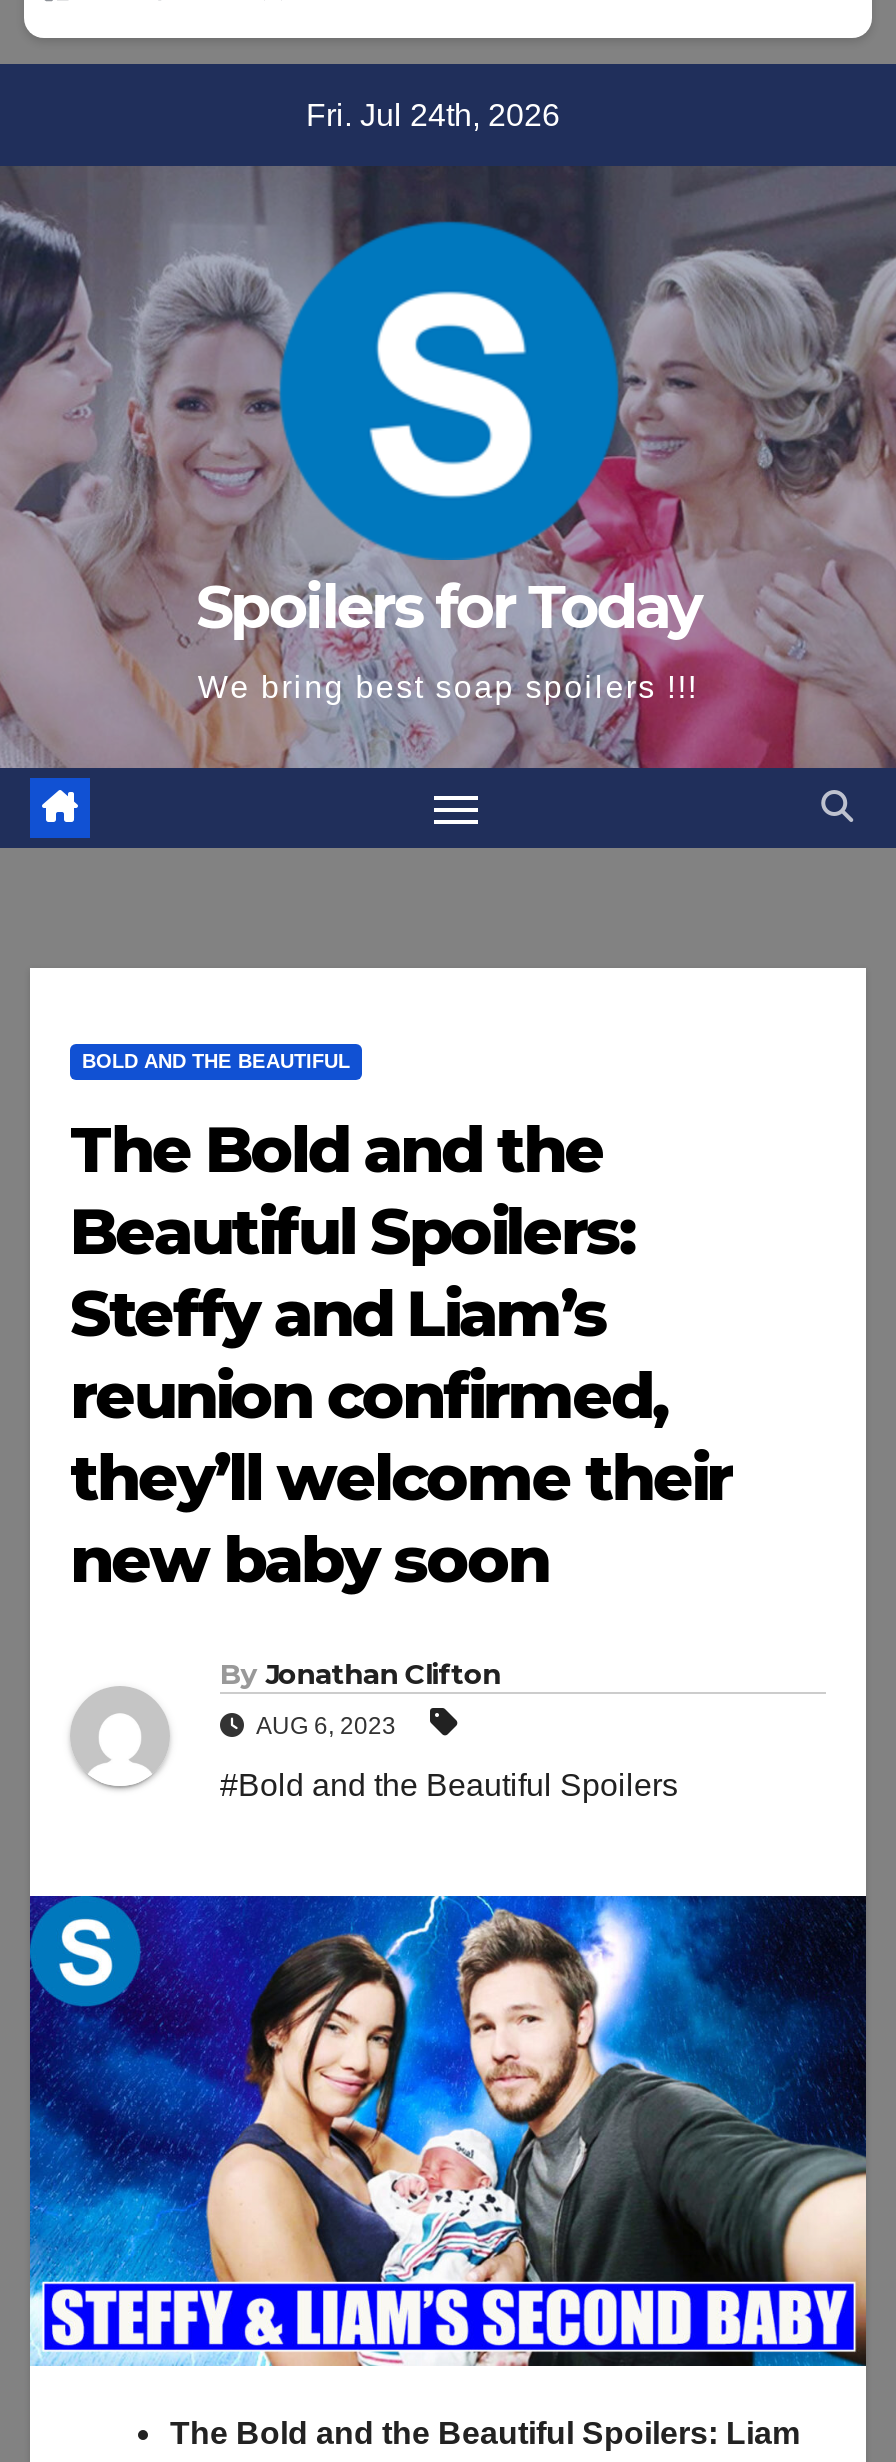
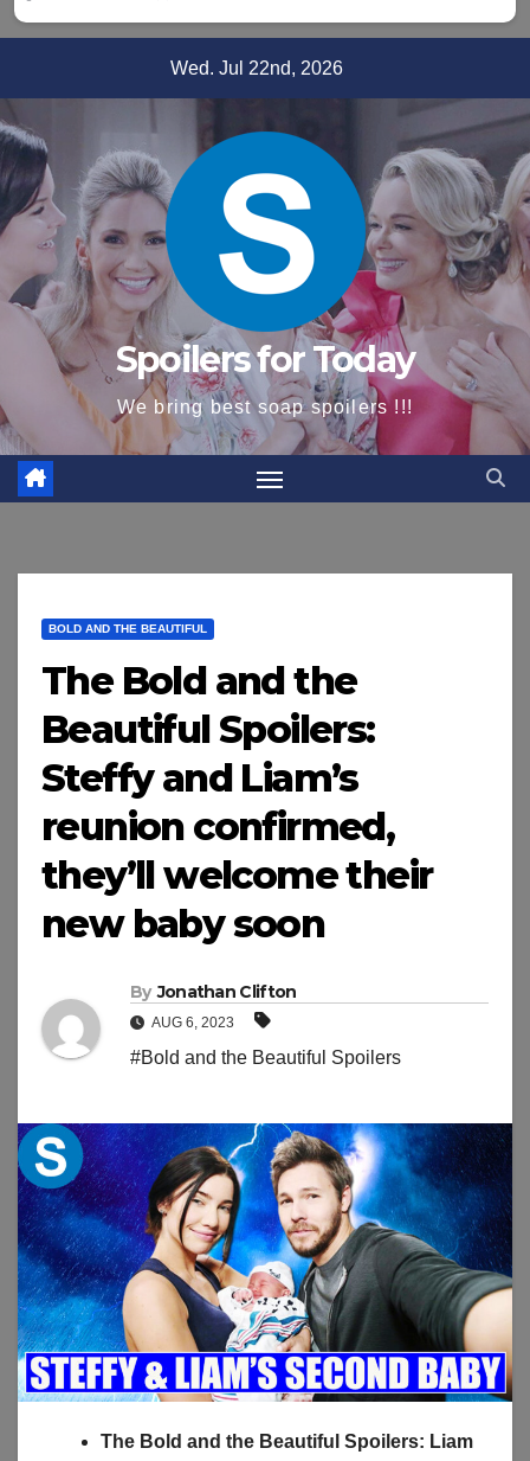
[306,98,560,132] Fri. Jul 24th, 2026 -> [170,58,342,78] Wed. Jul 22nd, 2026

